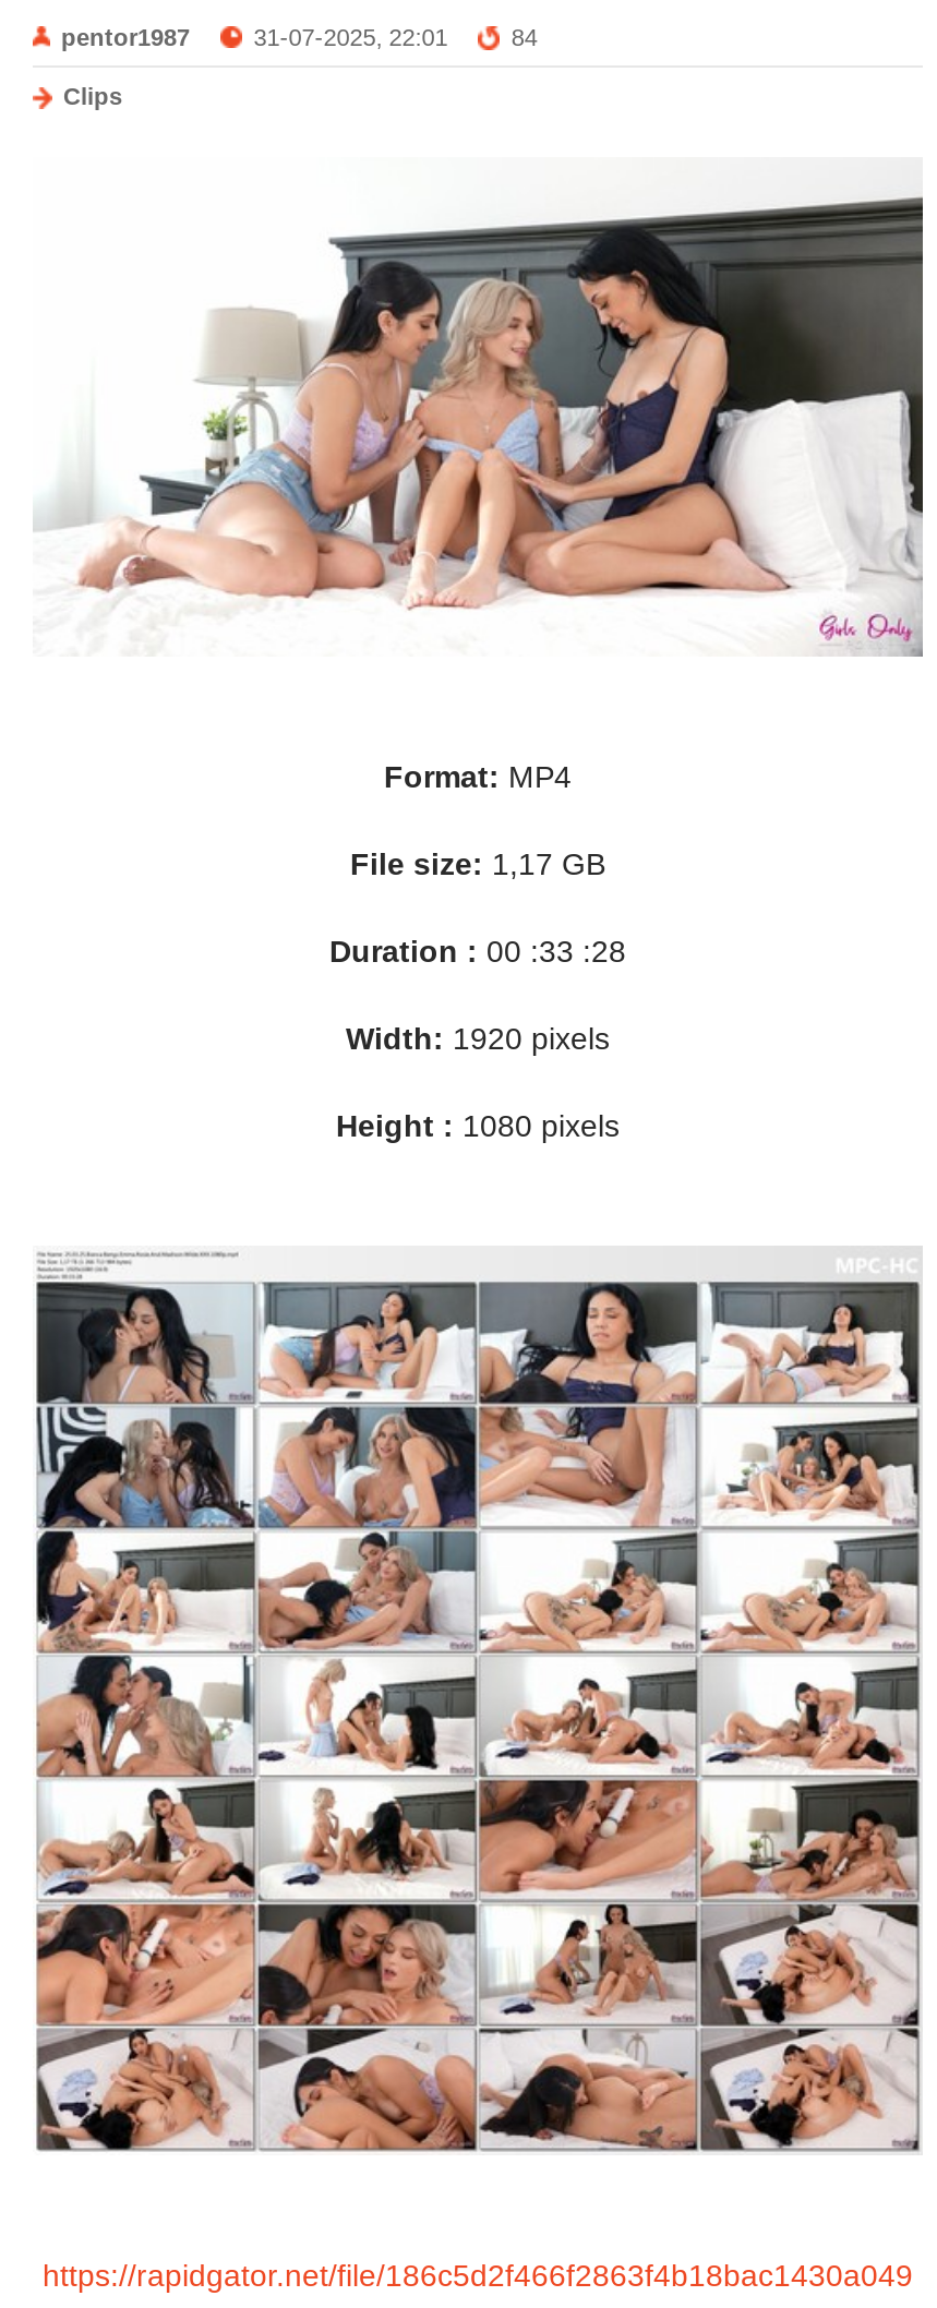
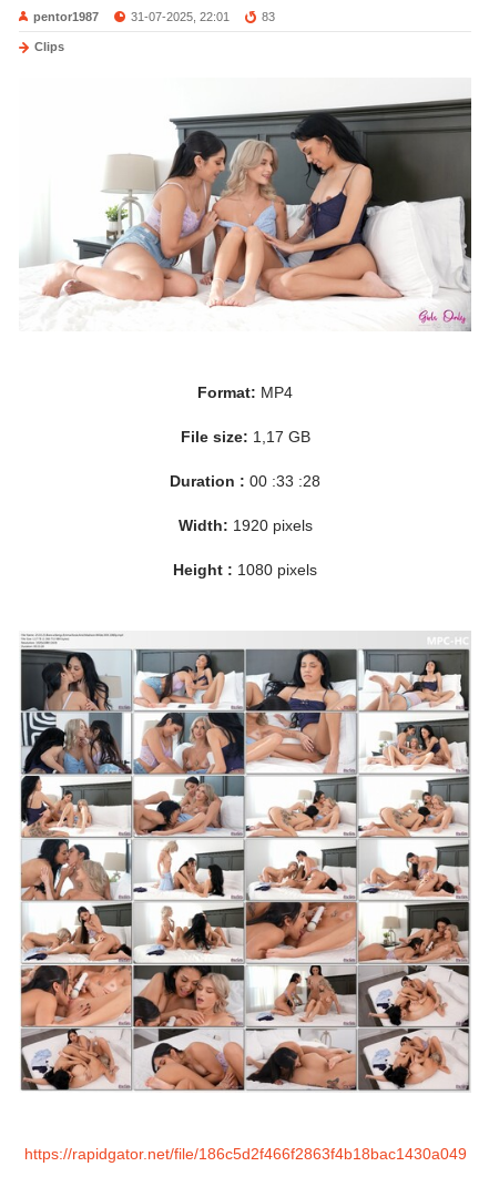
[511,24,538,50] 84 -> [262,10,275,23] 83

